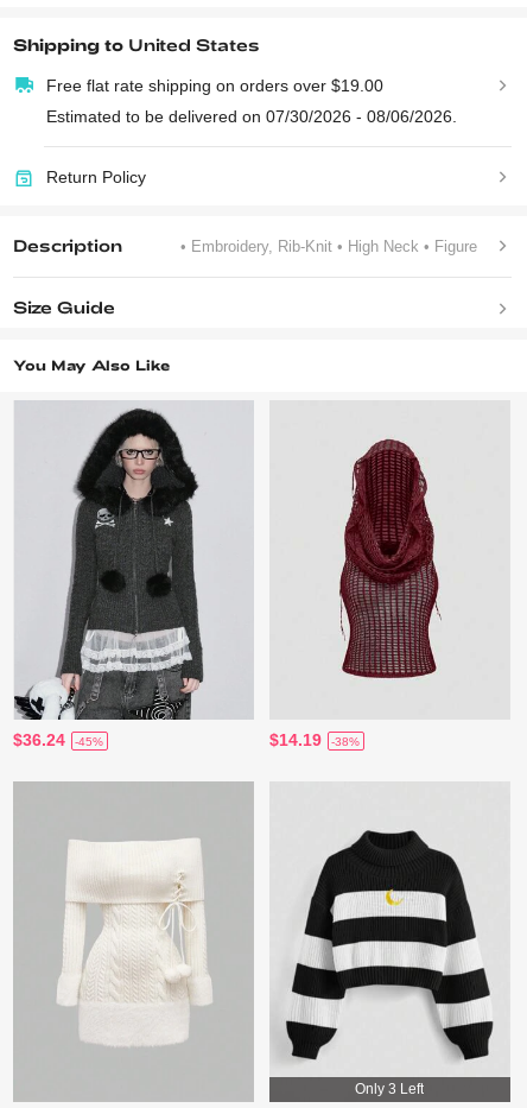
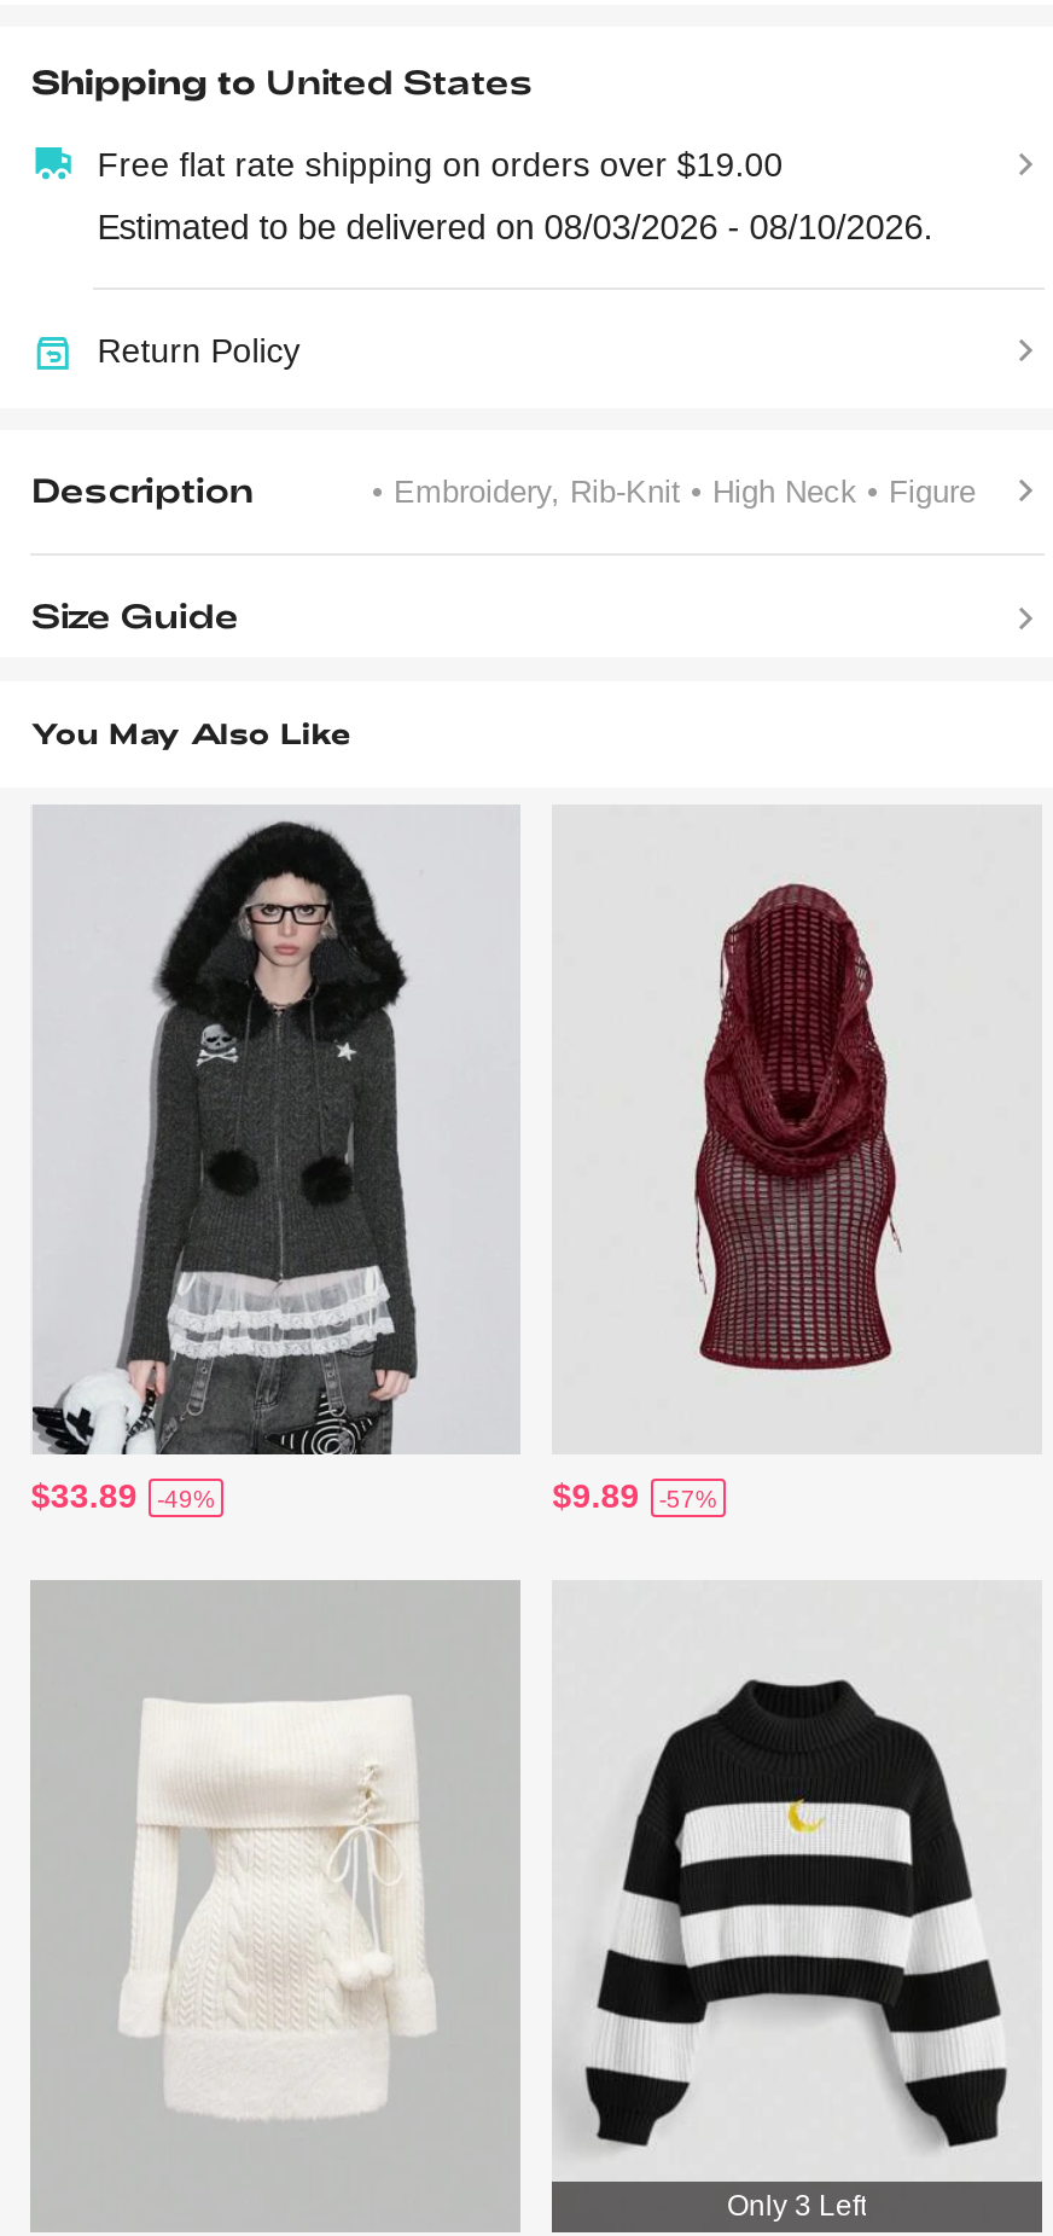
[46,107,457,126] Estimated to be delivered on 07/30/2026 - 08/06/2026. -> [97,208,933,246] Estimated to be delivered on 08/03/2026 - 08/10/2026.
[13,731,66,750] $36.24 -> [31,1477,137,1516] $33.89
[75,735,104,748] -45% -> [157,1485,215,1511] -49%
[270,731,322,750] $14.19 -> [552,1477,639,1516] $9.89
[332,735,360,748] -38% -> [659,1485,717,1511] -57%

